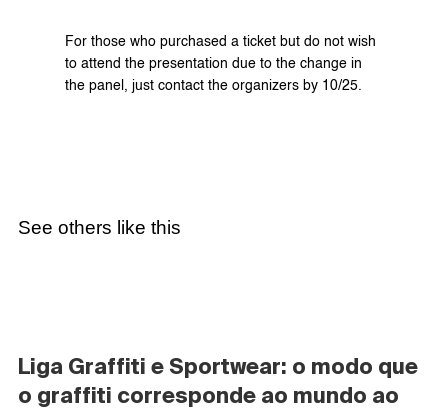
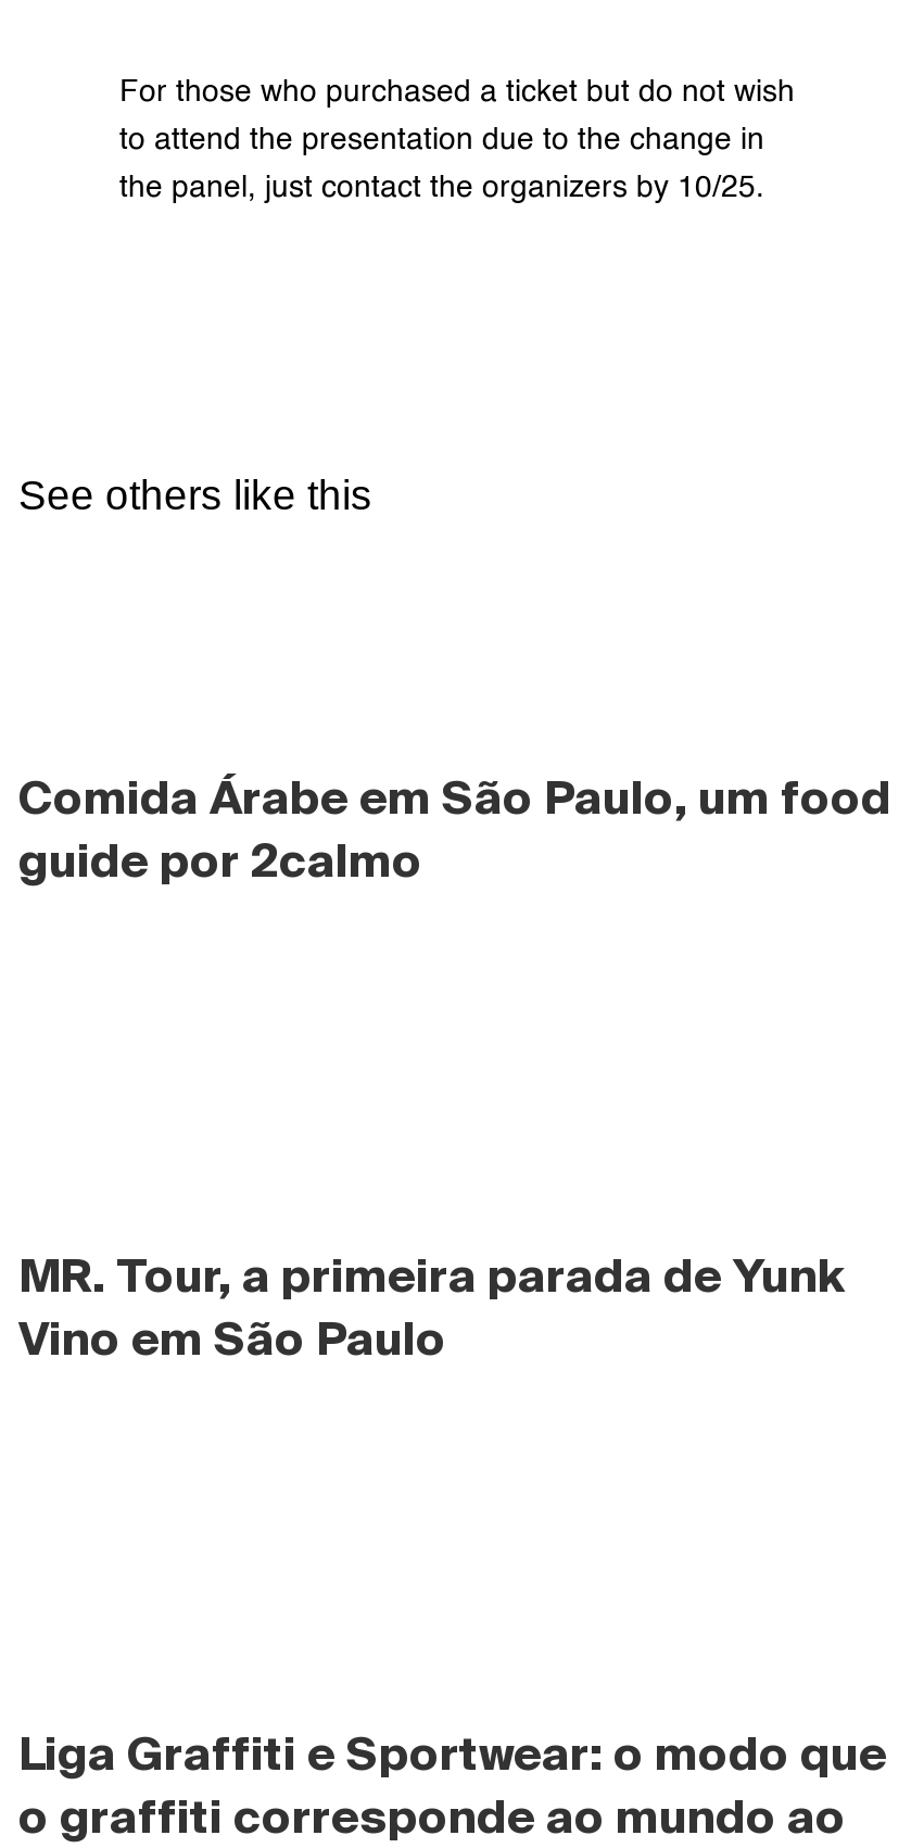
none -> [18,770,891,885] Comida Árabe em São Paulo, um food | guide por 2calmo
none -> [18,1248,846,1363] MR. Tour, a primeira parada de Yunk | Vino em São Paulo

